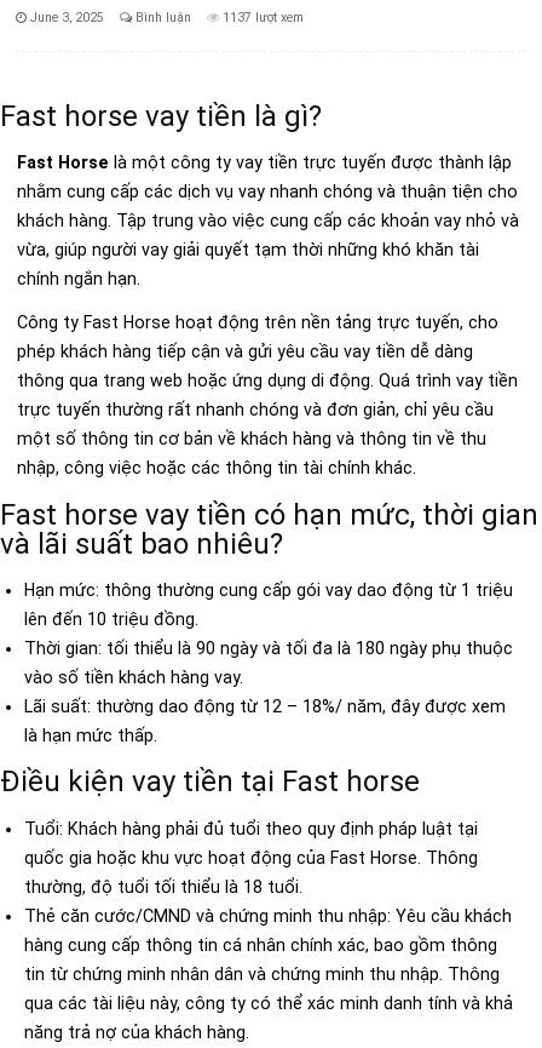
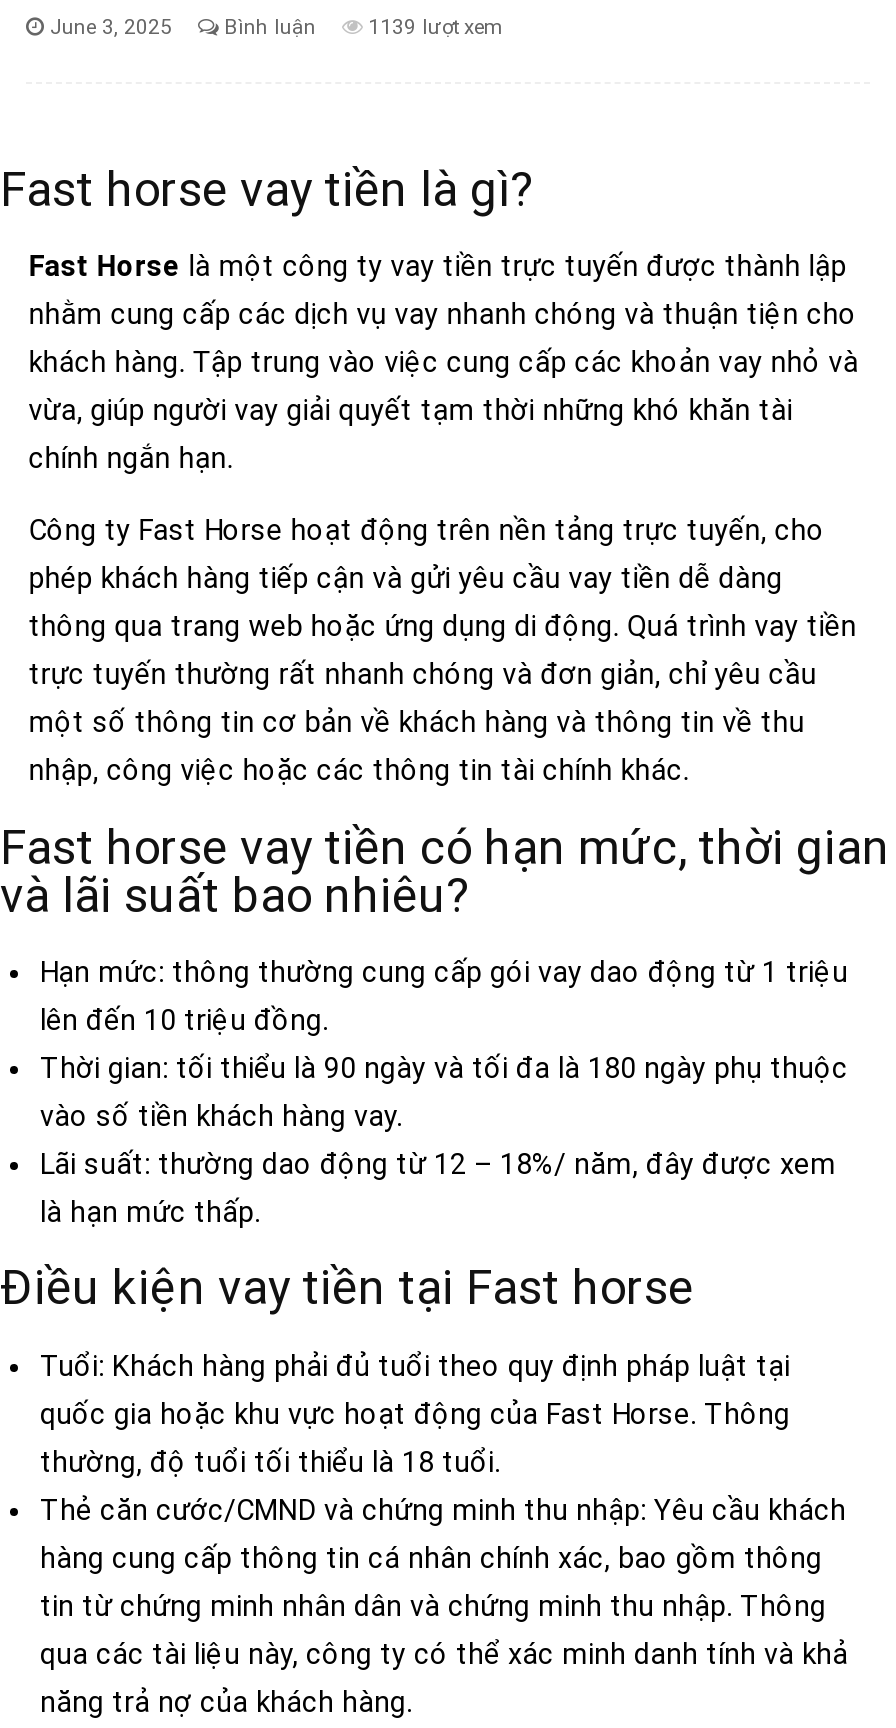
[219,10,304,26] 1137 lượt xem -> [362,14,502,40] 1139 lượt xem

